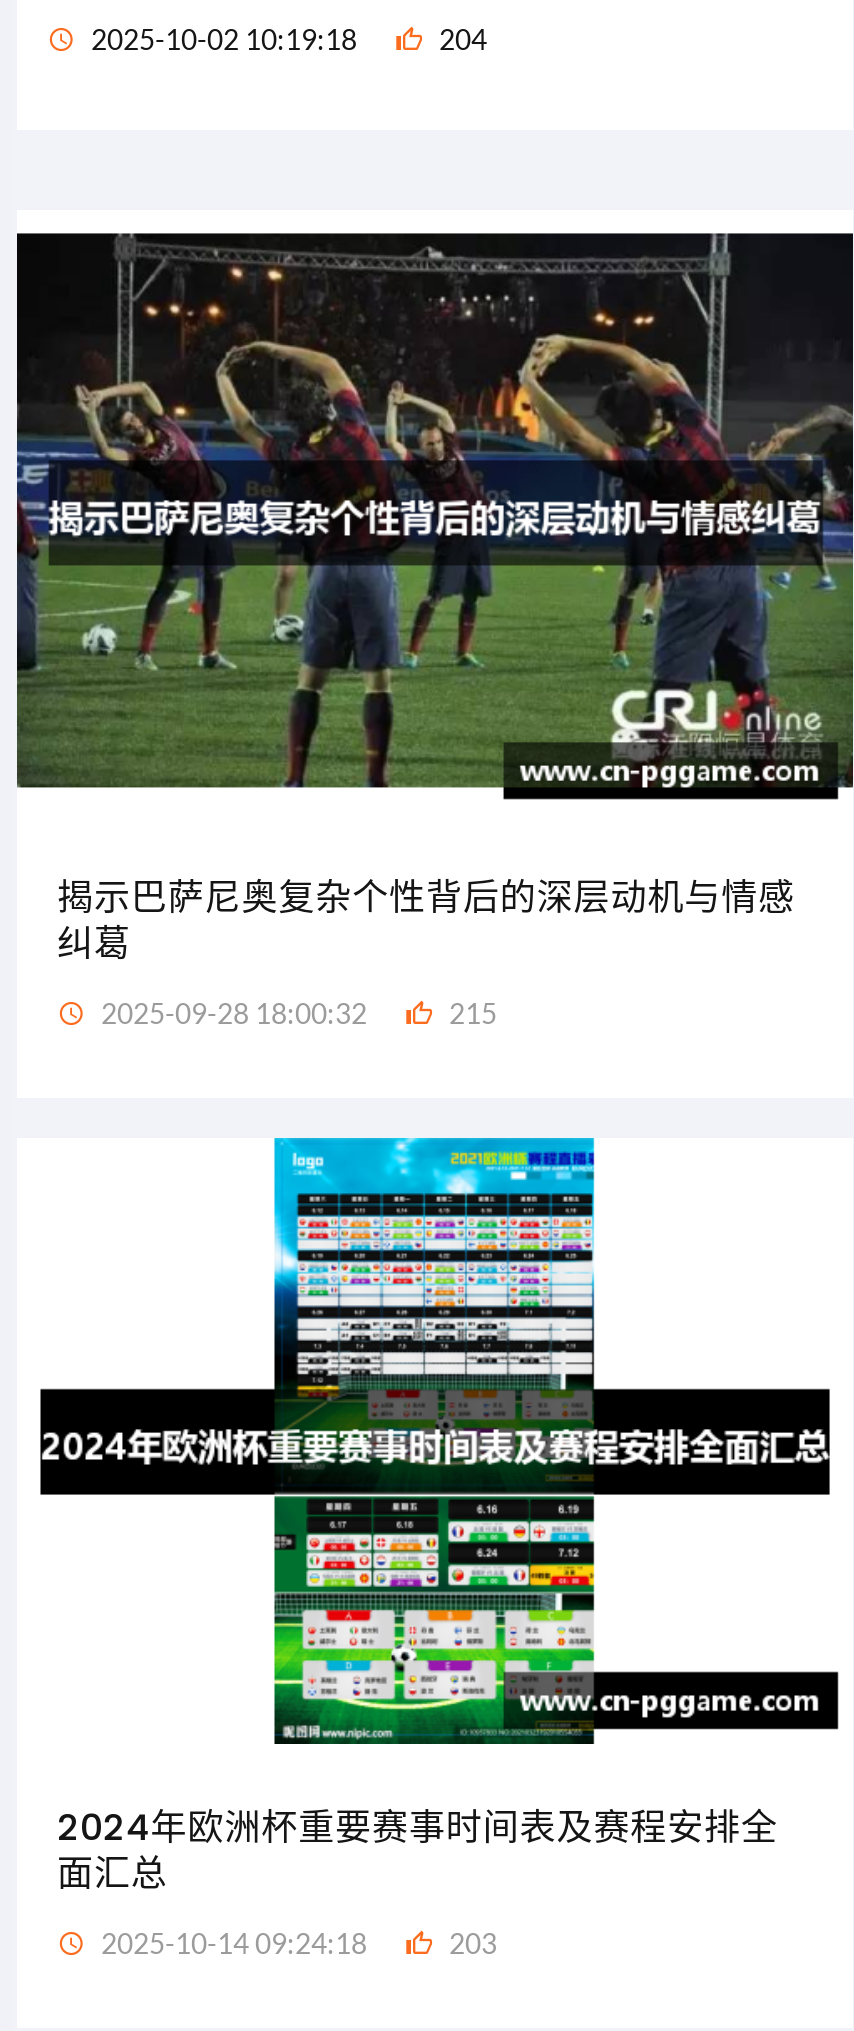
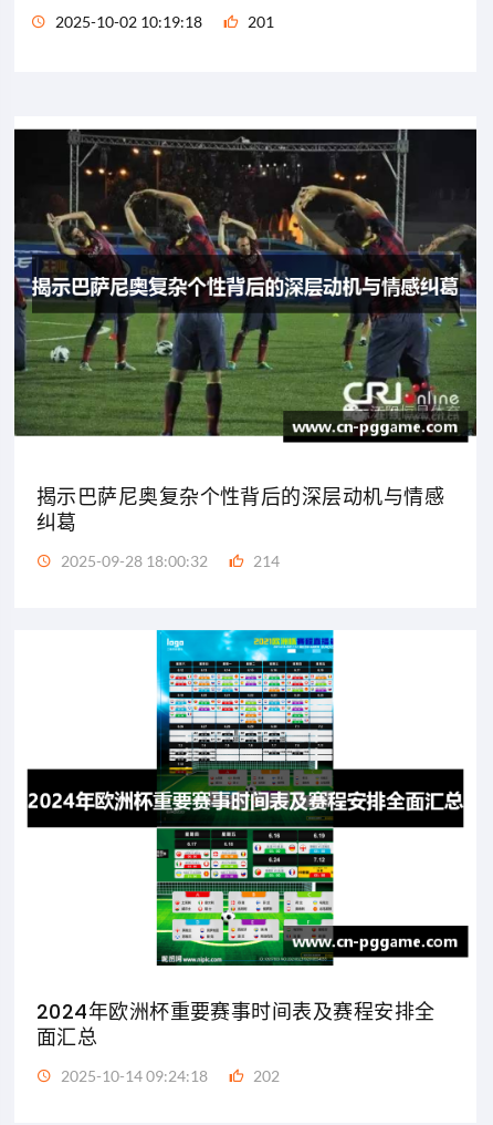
[439,22,487,56] 204 -> [248,12,274,31] 201
[449,997,497,1031] 215 -> [253,552,280,571] 214
[449,1926,497,1960] 203 -> [253,1066,280,1085] 202

